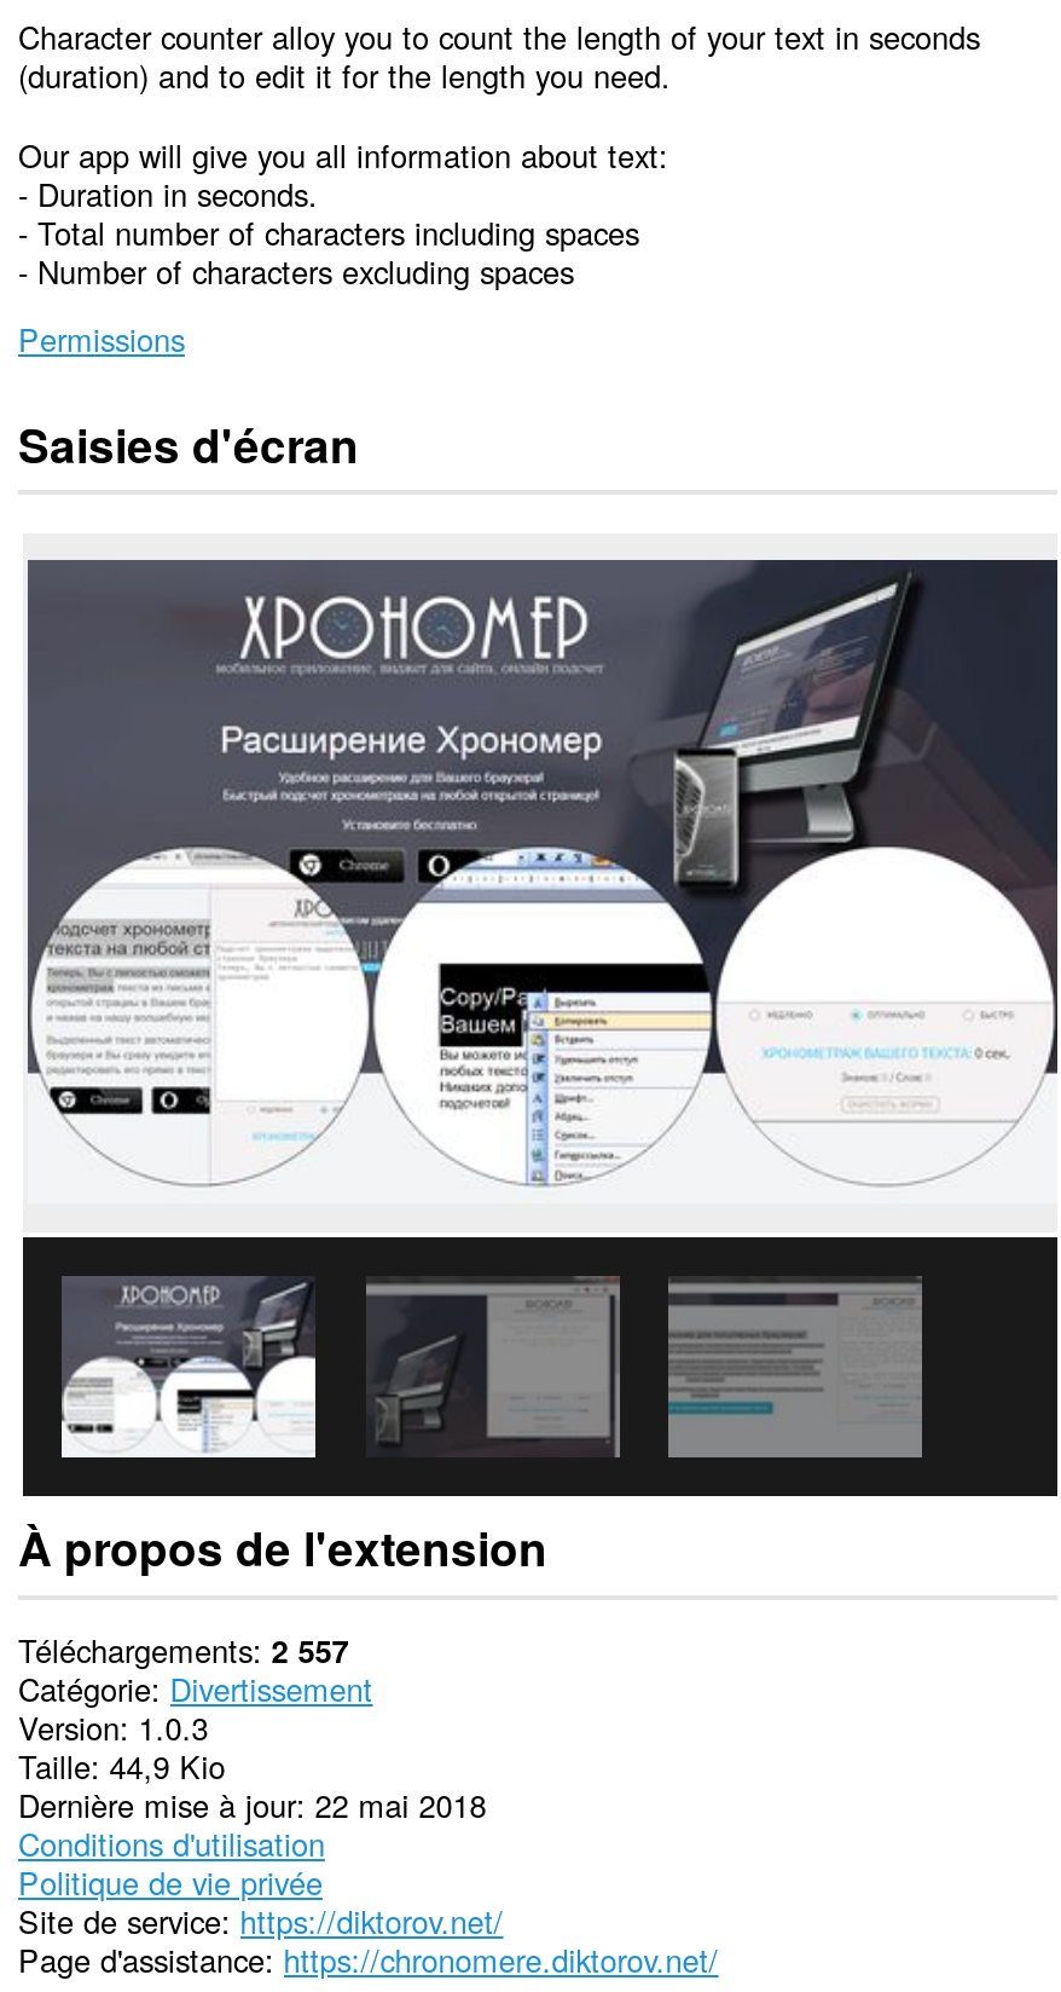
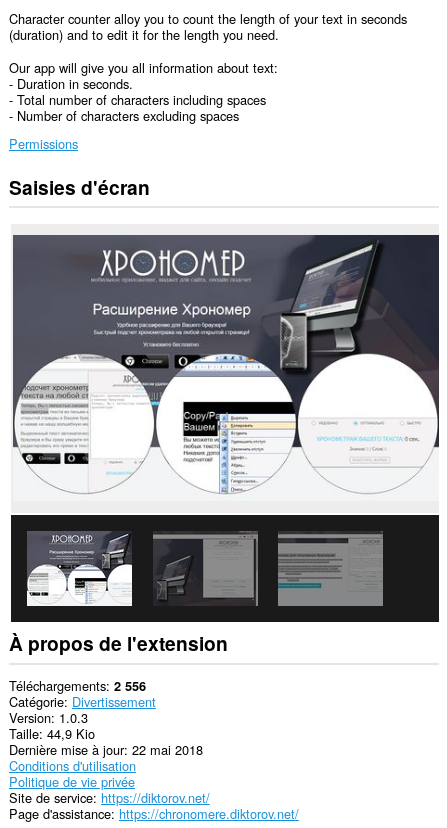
[18,1626,349,1672] Téléchargements 2 557 -> [9,676,146,695] Téléchargements 2 556

